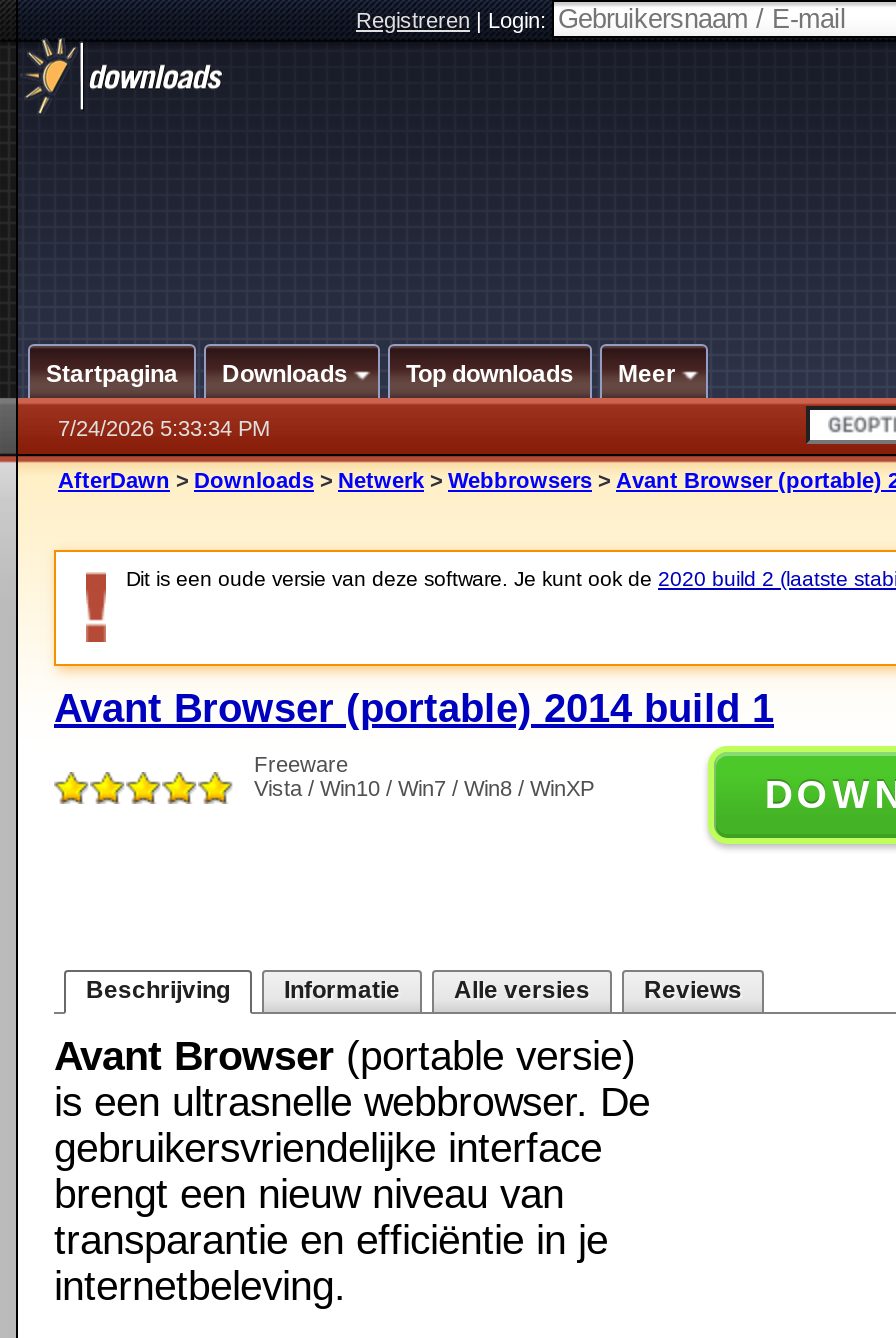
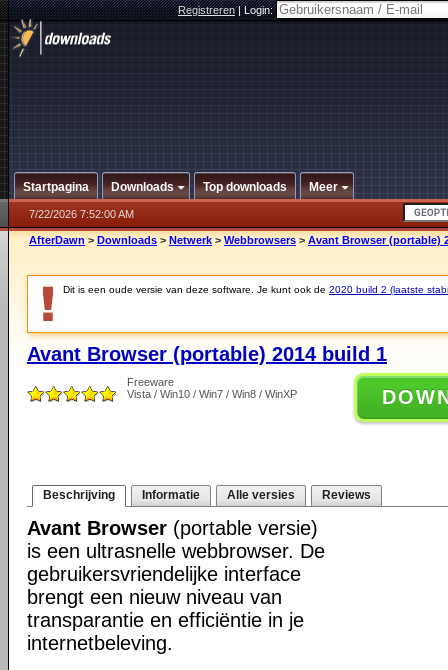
[58,416,270,440] 7/24/2026 5:33:34 PM -> [29,208,134,220] 7/22/2026 7:52:00 AM

